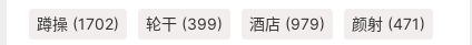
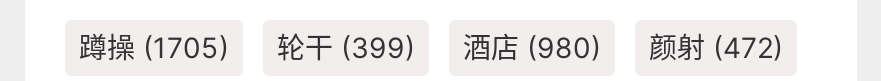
[37,14,119,33] 蹲操(1702) -> [79,30,229,64] 蹲操(1705)
[249,14,325,33] 酒店(979) -> [463,30,601,64] 酒店(980)
[352,14,425,33] 颜射(471) -> [649,30,783,64] 颜射(472)

